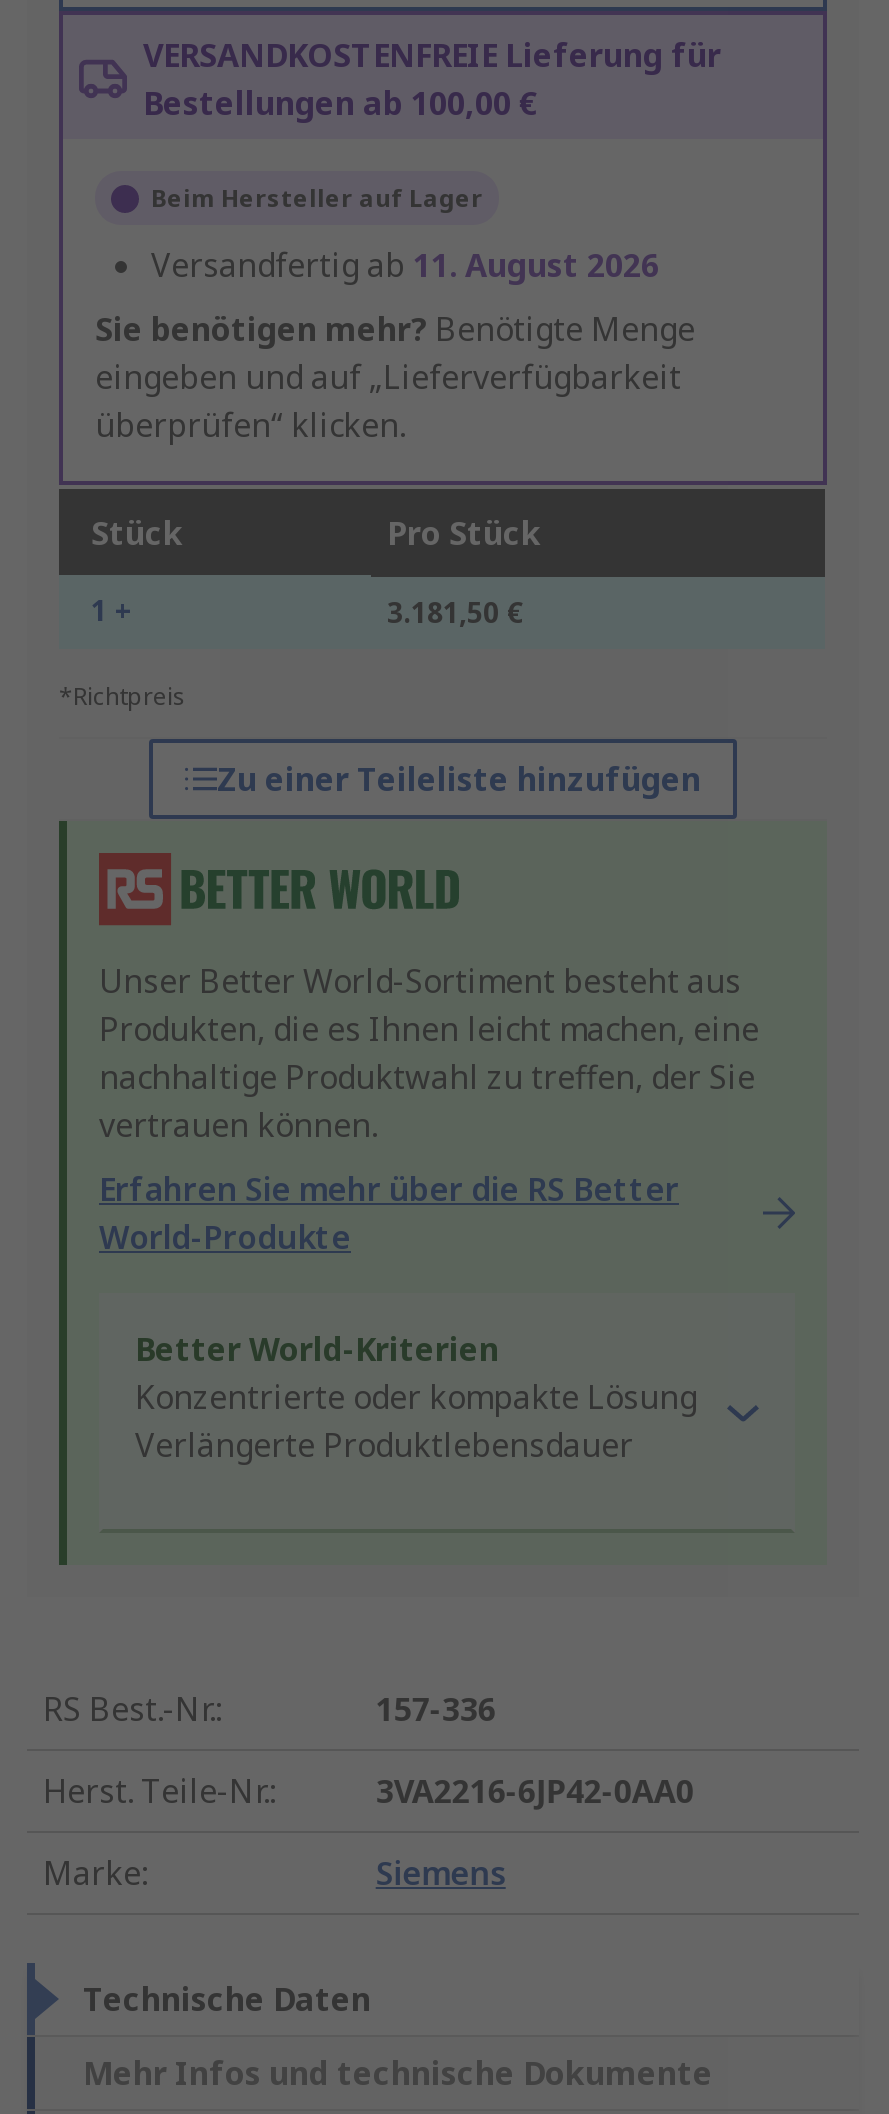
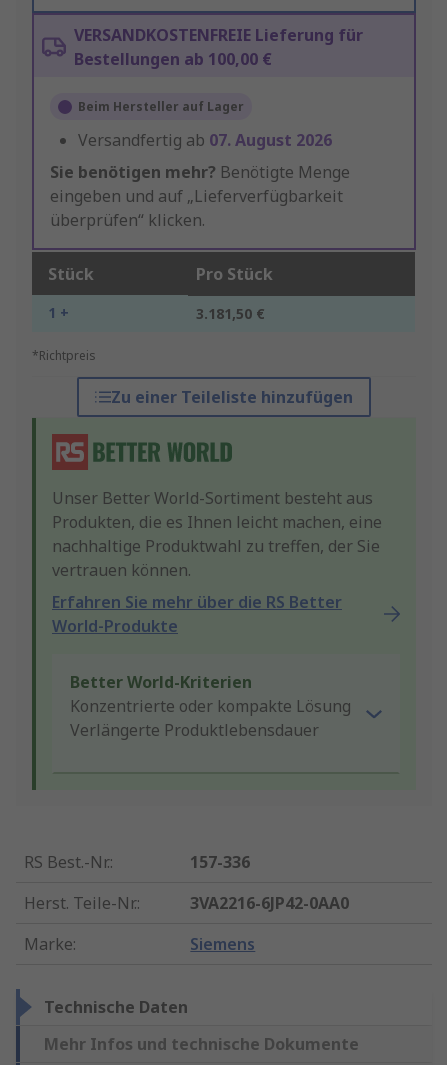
[151,244,659,288] Versandfertig ab 11. August 2026 -> [78,129,332,151] Versandfertig ab 07. August 2026

